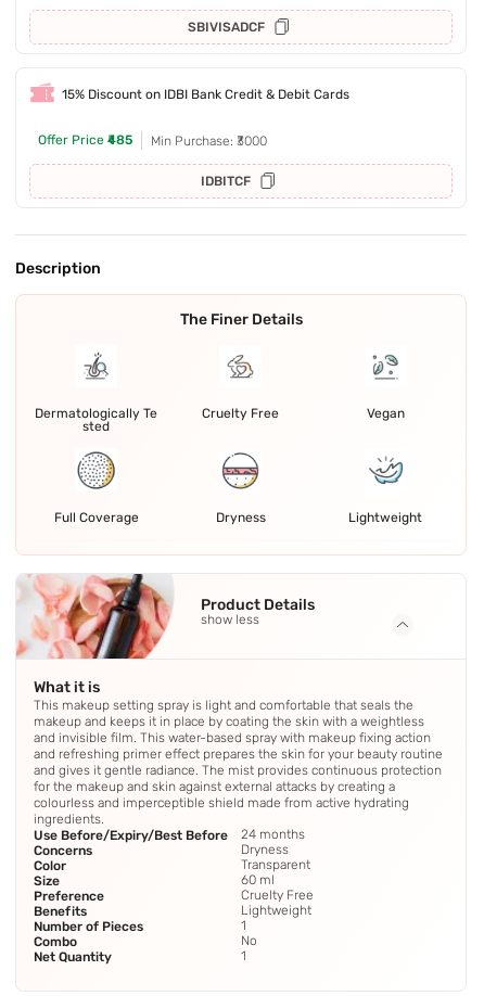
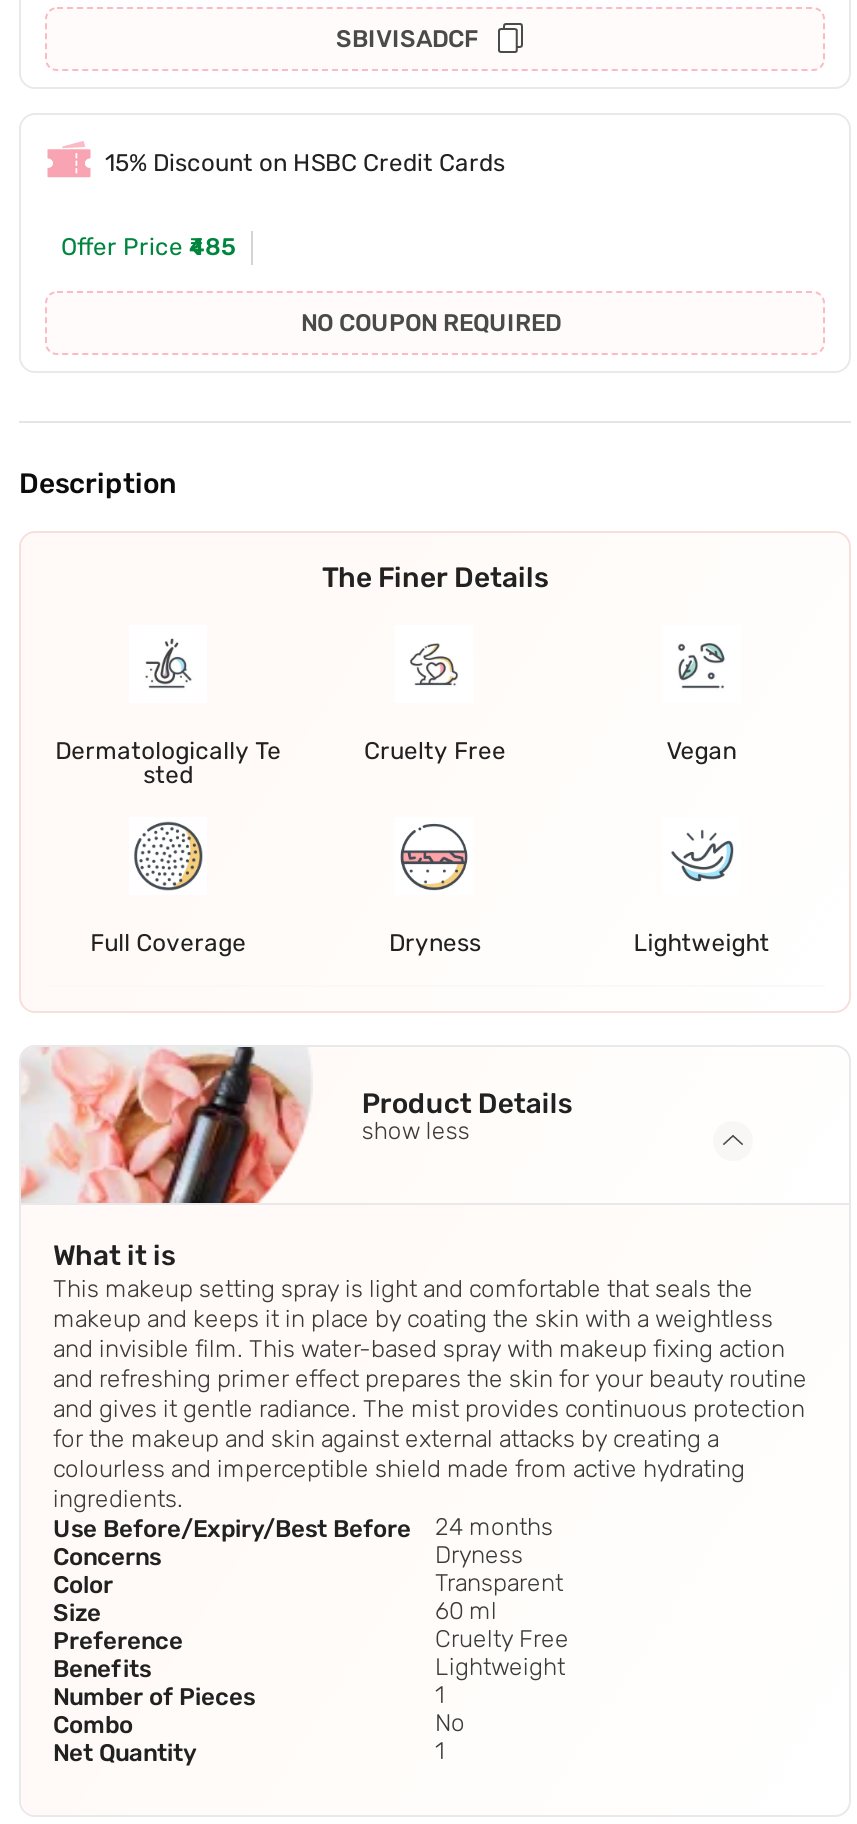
[62,87,349,102] 15% Discount on IDBI Bank Credit & Debit Cards -> [105,149,505,177] 15% Discount on HSBC Credit Cards
[151,133,267,189] Min Purchase: ₹3000 | IDBITCF -> [301,310,561,338] NO COUPON REQUIRED

